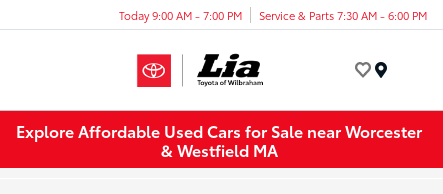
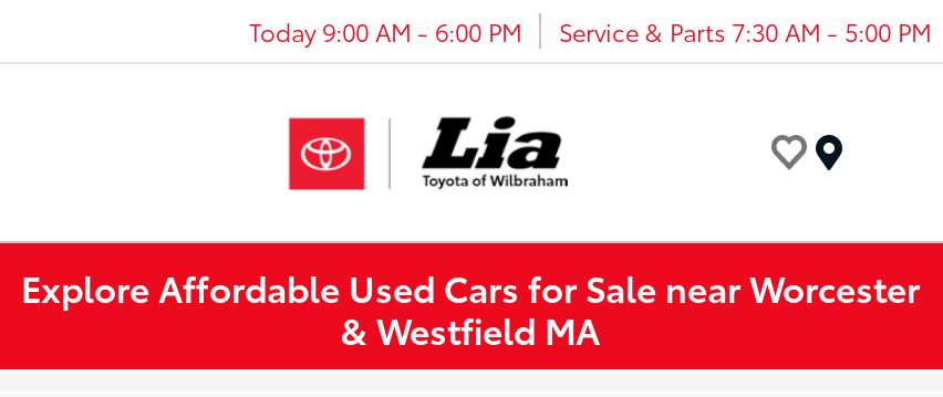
[119,6,242,22] Today 9:00 AM - 7:00 PM -> [249,12,521,48] Today 9:00 AM - 6:00 PM
[259,6,427,22] Service & Parts 7:30 AM - 6:00 PM -> [559,12,931,48] Service & Parts 7:30 AM - 5:00 PM

